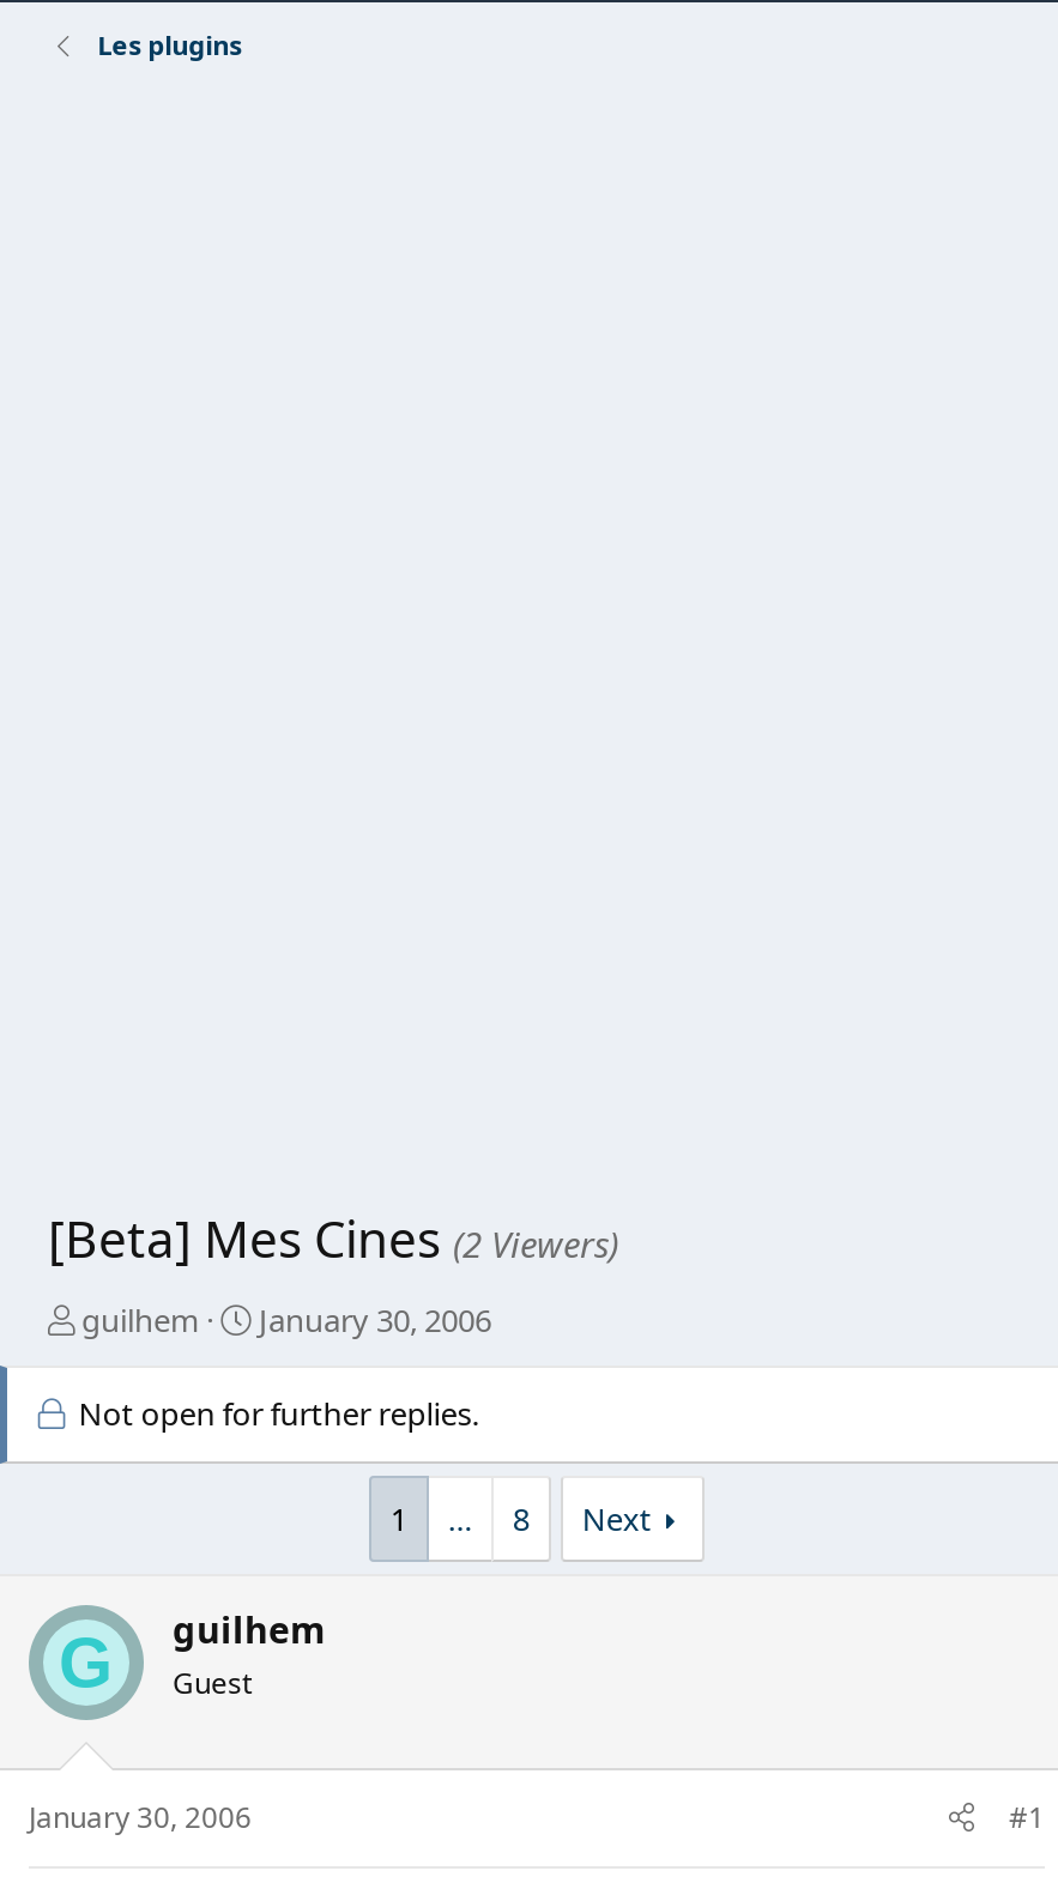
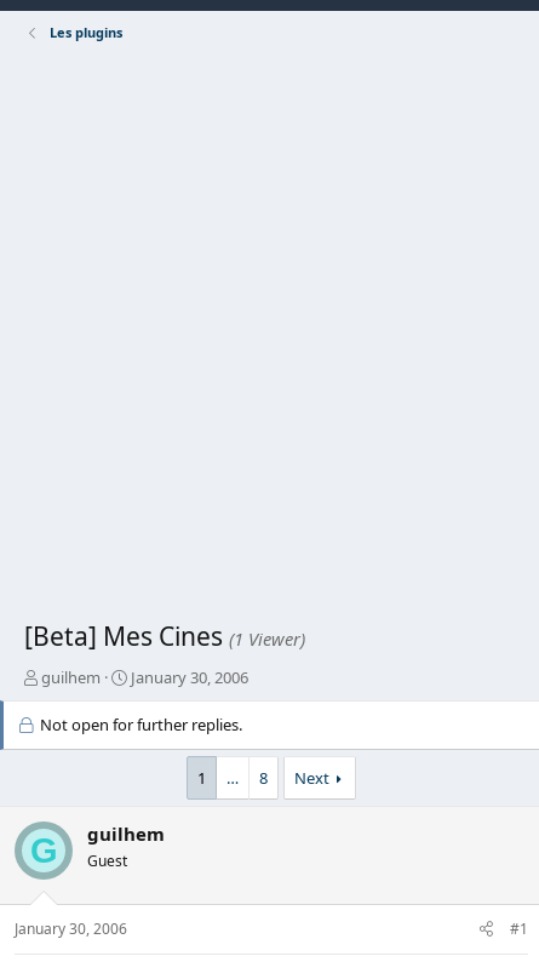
[48,1205,618,1272] [Beta] Mes Cines (2 Viewers) -> [24,619,305,653] [Beta] Mes Cines (1 Viewer)

